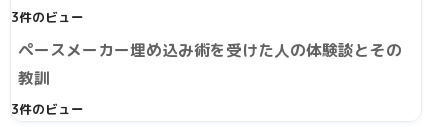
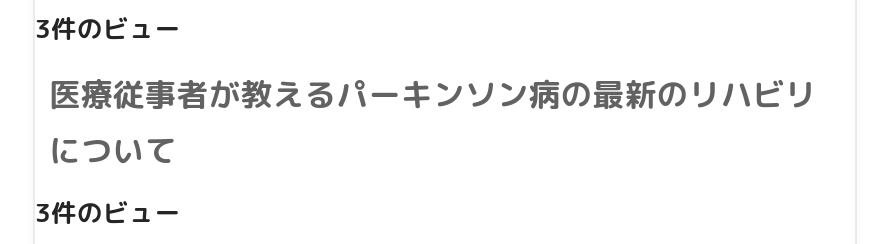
[18,39,402,89] ペースメーカー埋め込み術を受けた人の体験談とその | 教訓 -> [49,72,817,172] 医療従事者が教えるパーキンソン病の最新のリハビリ | について

